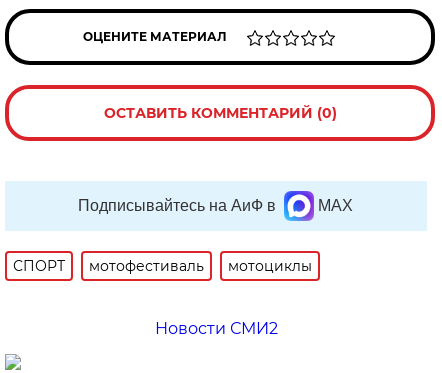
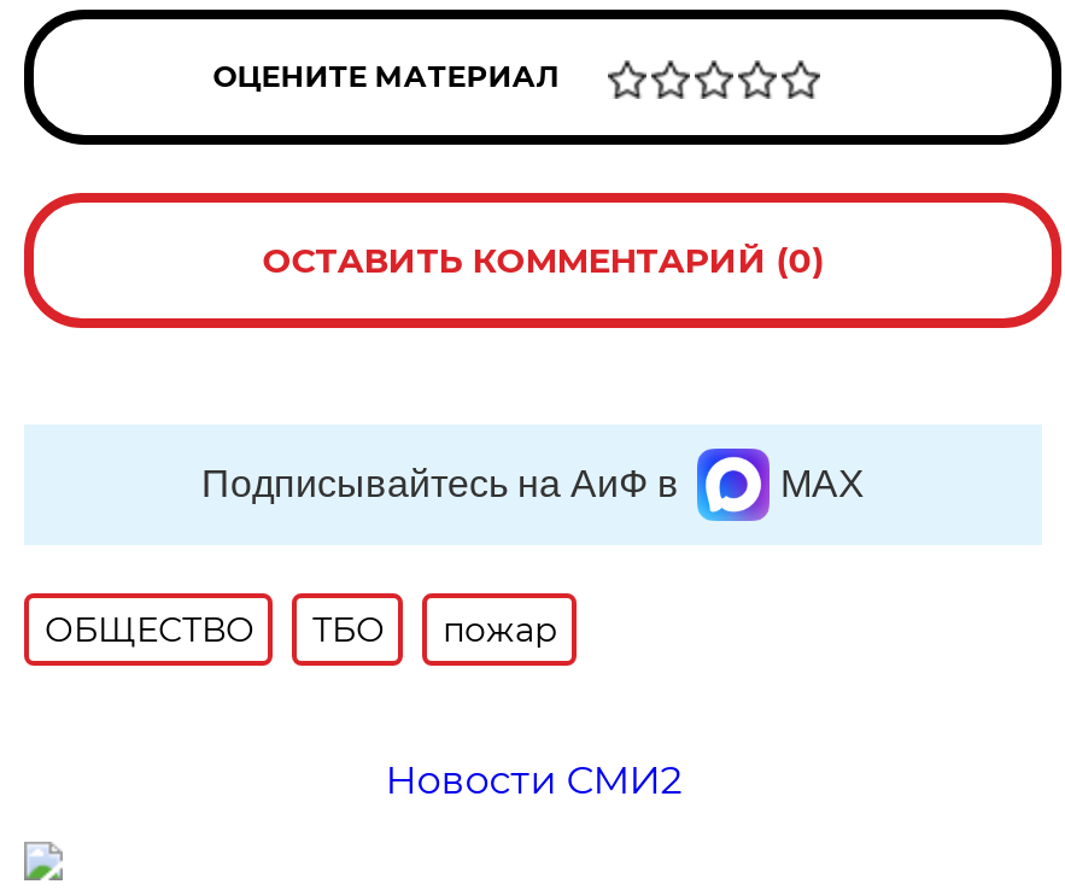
[13,257,312,275] СПОРТ | мотофестиваль | мотоциклы -> [44,608,558,651] ОБЩЕСТВО | ТБО | пожар

